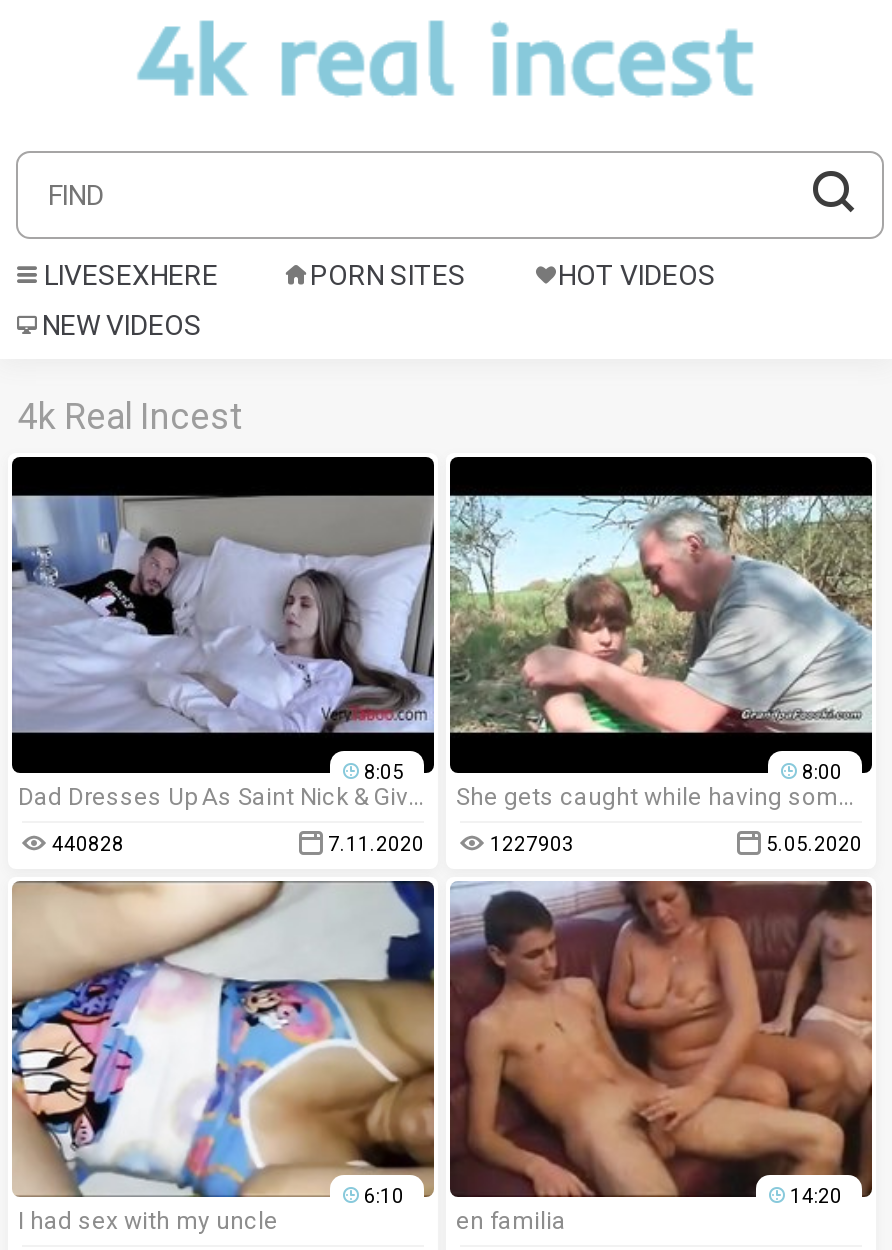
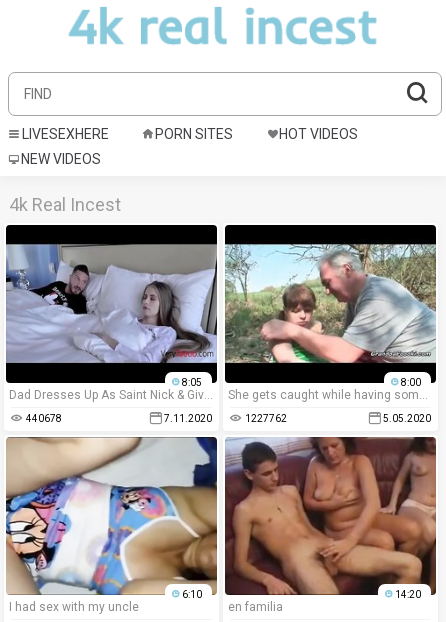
[52,833,124,855] 440828 -> [26,413,62,424] 440678
[490,833,574,855] 1227903 -> [245,413,287,424] 1227762

